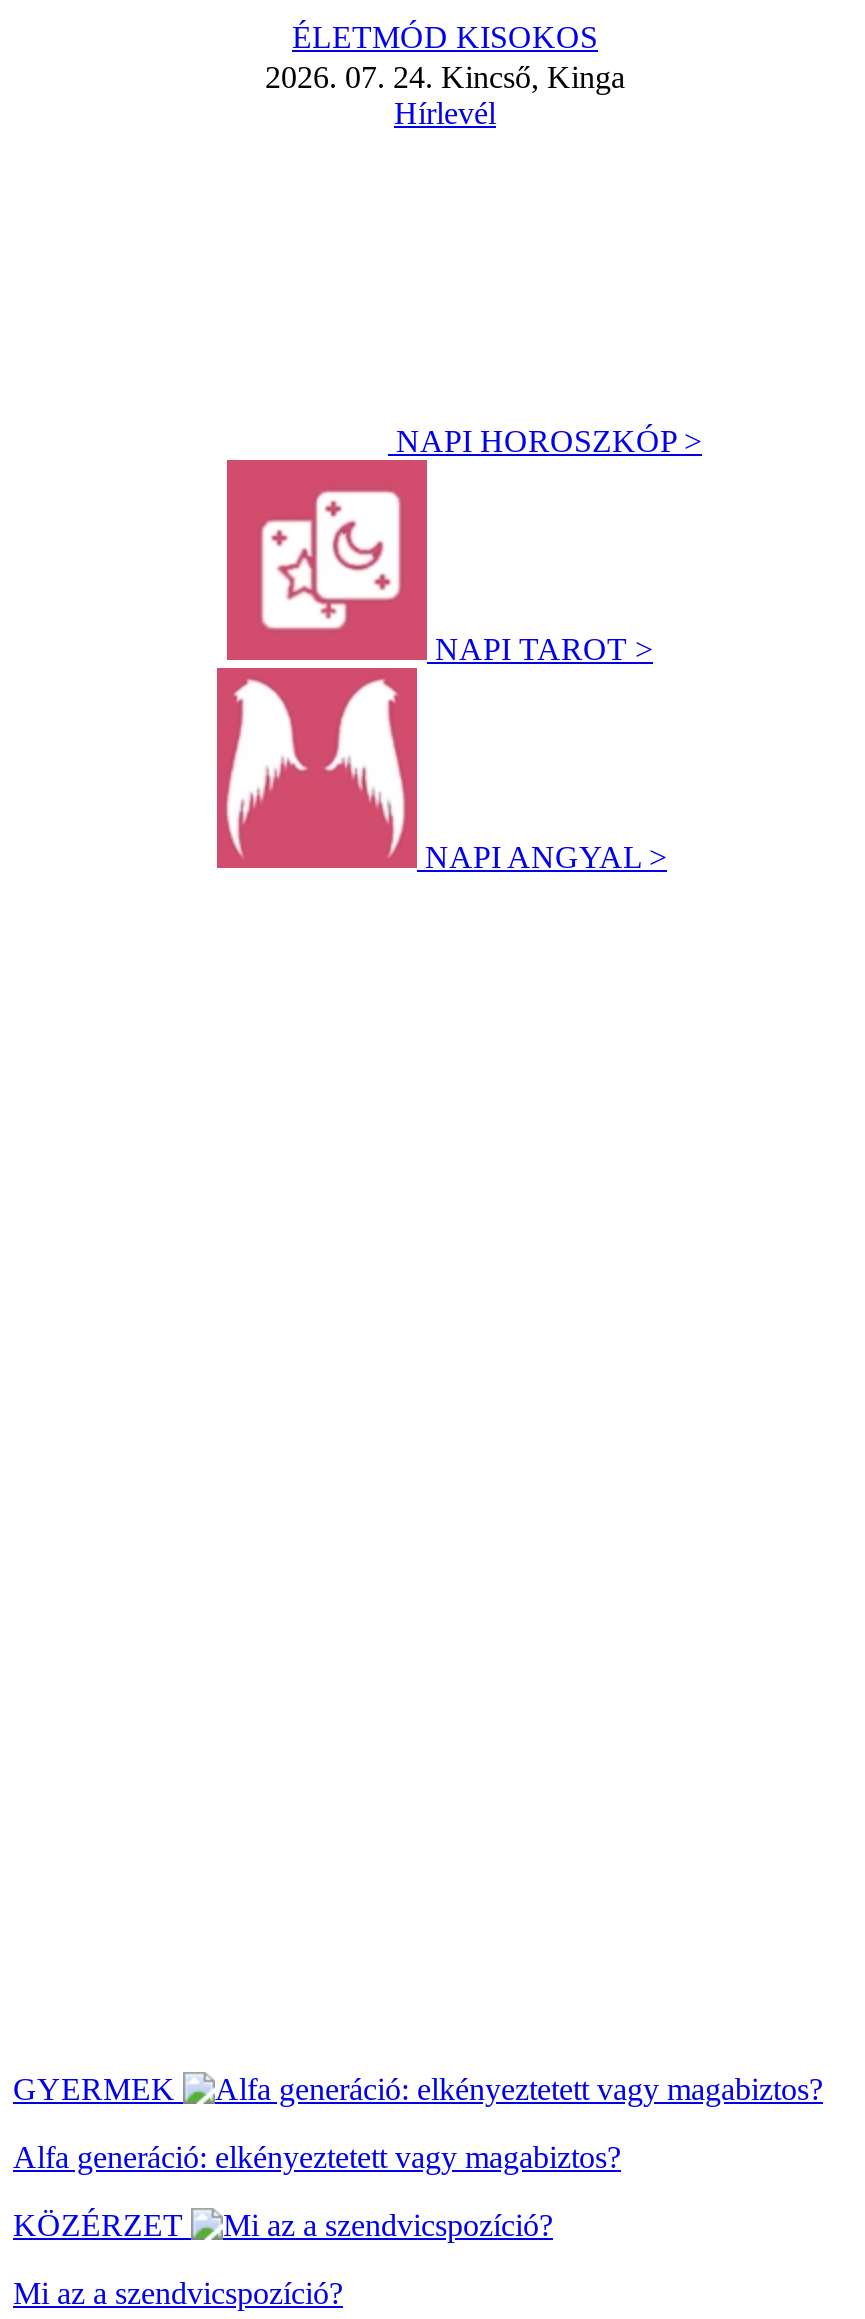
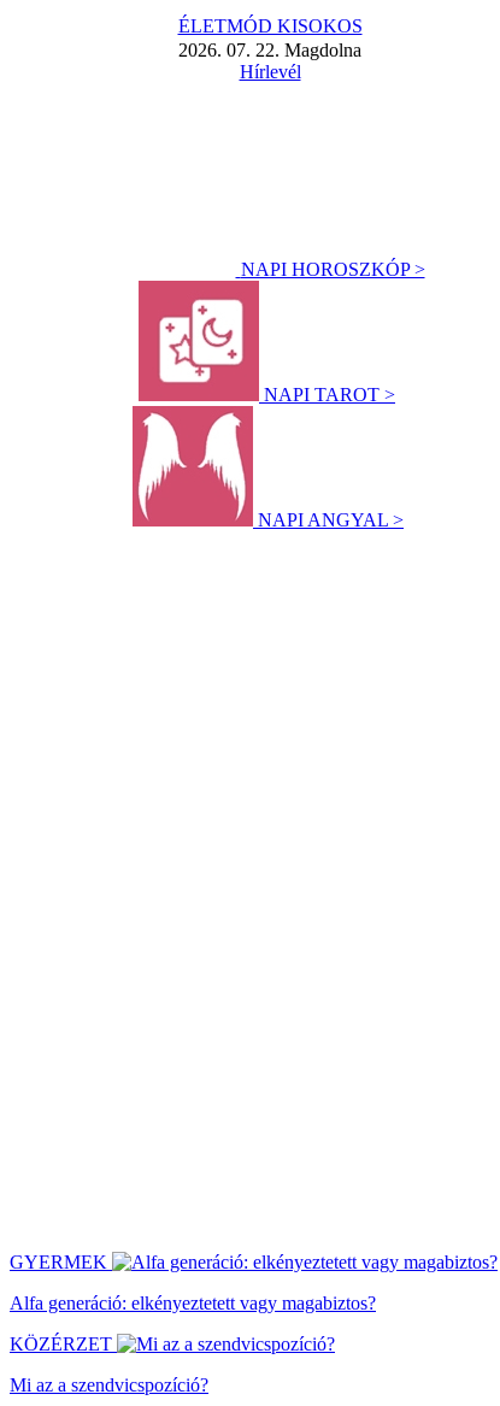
[265,60,625,94] 2026. 07. 24. Kincső, Kinga -> [178,40,361,60] 2026. 07. 22. Magdolna

